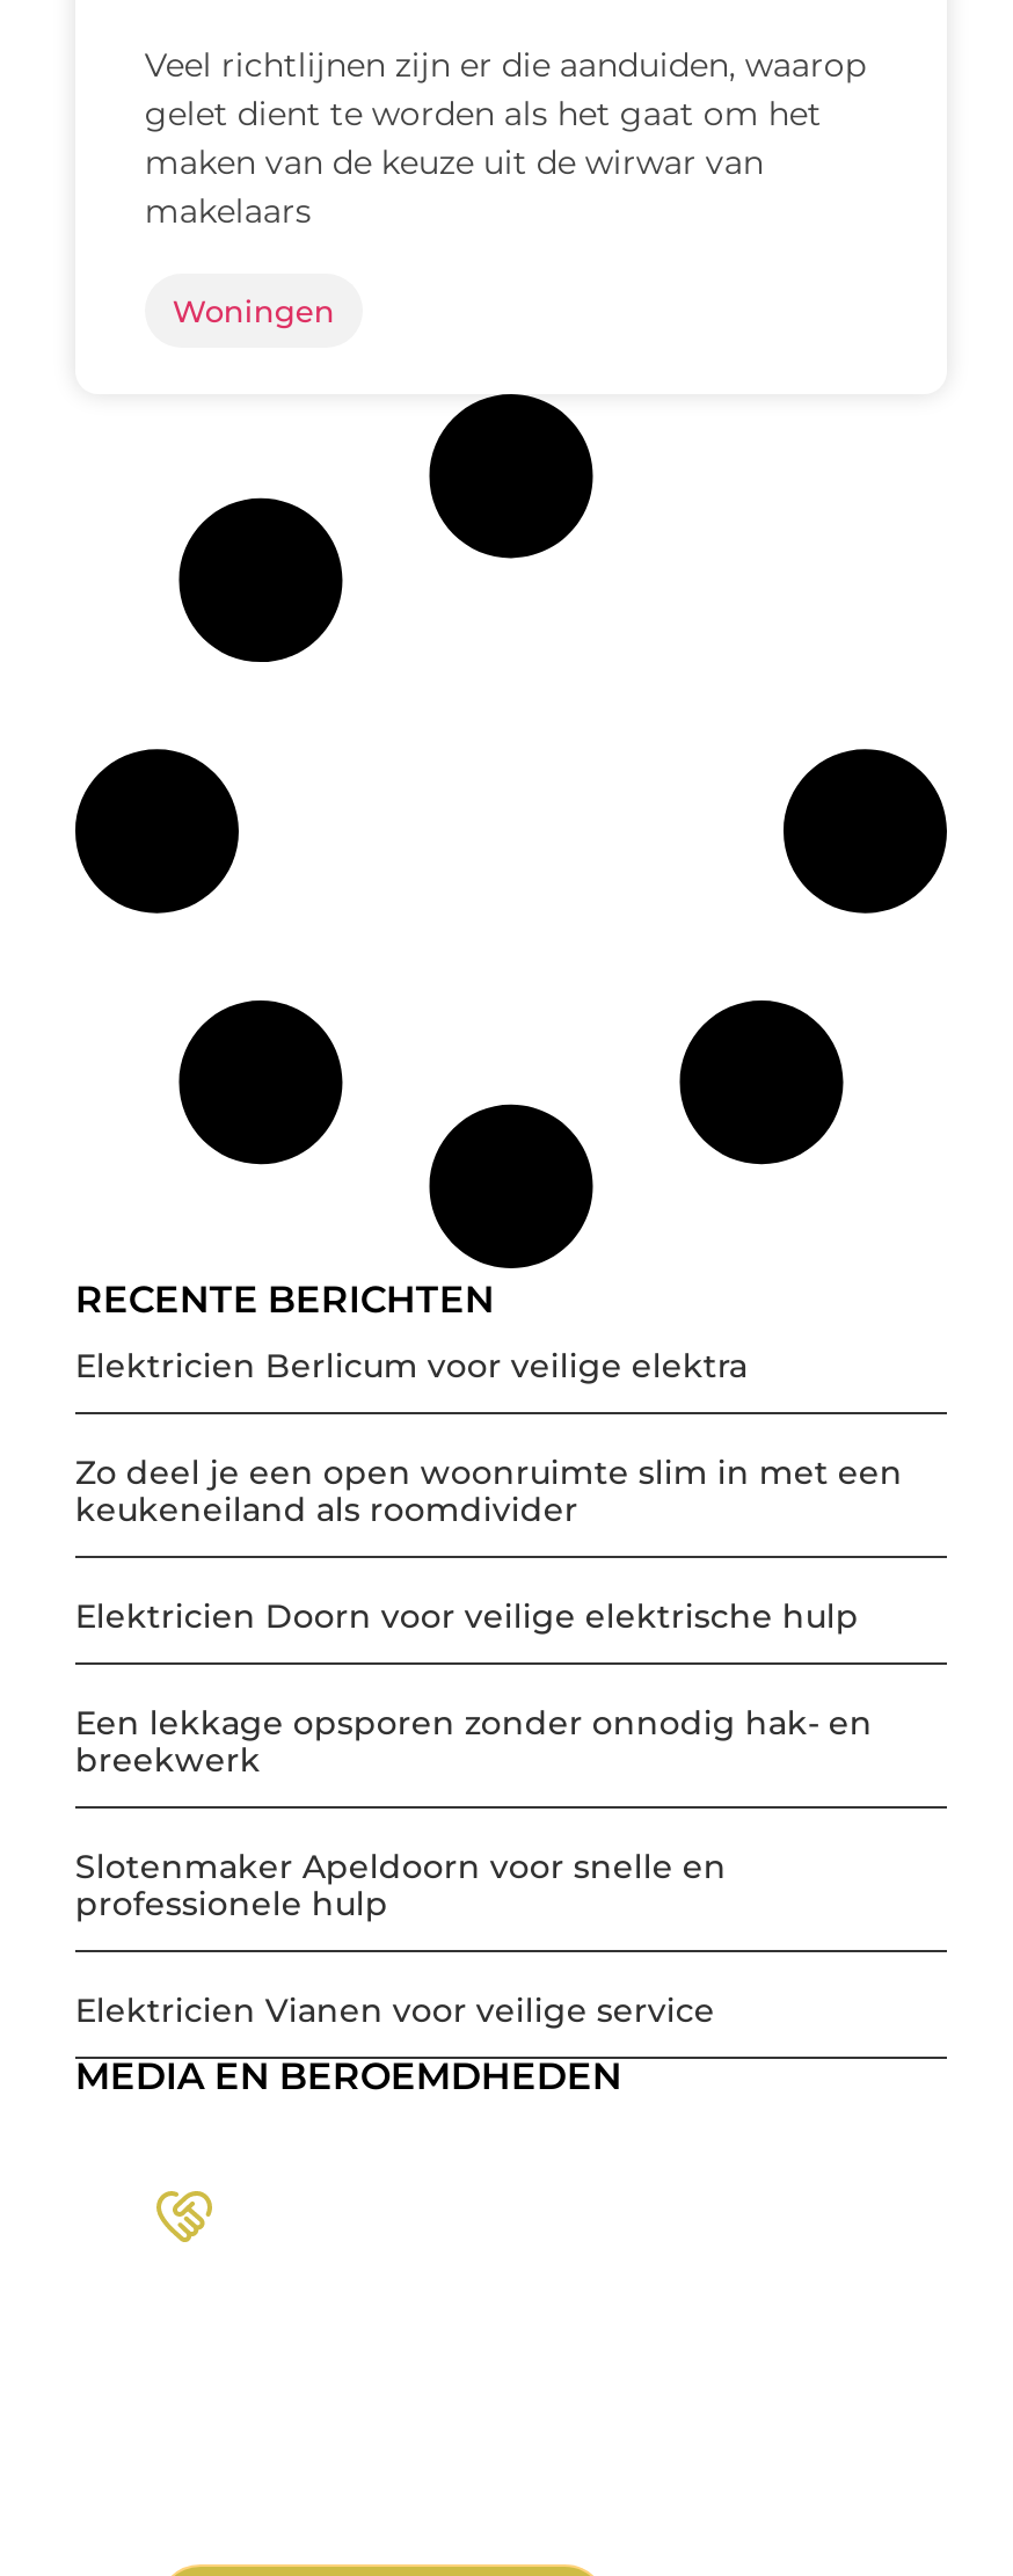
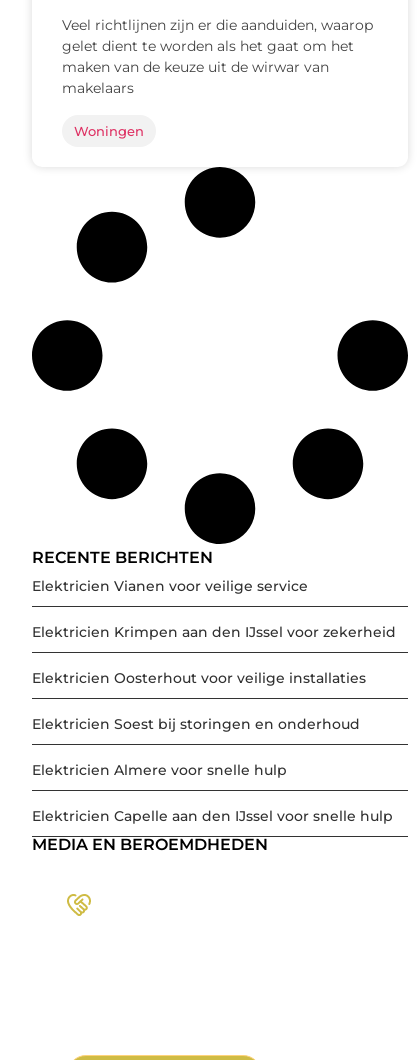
[75,1344,902,1924] Elektricien Berlicum voor veilige elektra | Zo deel je een open woonruimte slim in met een | keukeneiland als roomdivider | Elektricien Doorn voor veilige elektrische hulp | Een lekkage opsporen zonder onnodig hak- en | breekwerk | Slotenmaker Apeldoorn voor snelle en | professionele hulp -> none
moved [75,1988,715,2030] -> [32,577,308,595]: Elektricien Vianen voor veilige service
none -> [32,623,396,825] Elektricien Krimpen aan den IJssel voor zekerheid | Elektricien Oosterhout voor veilige installaties | Elektricien Soest bij storingen en onderhoud | Elektricien Almere voor snelle hulp | Elektricien Capelle aan den IJssel voor snelle hulp

